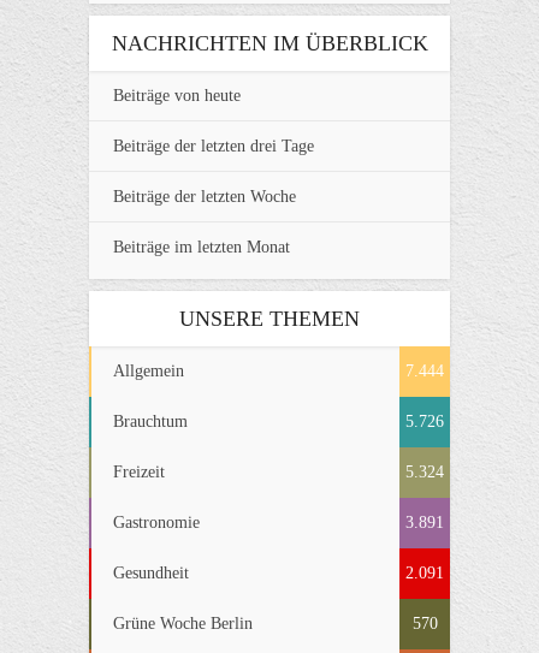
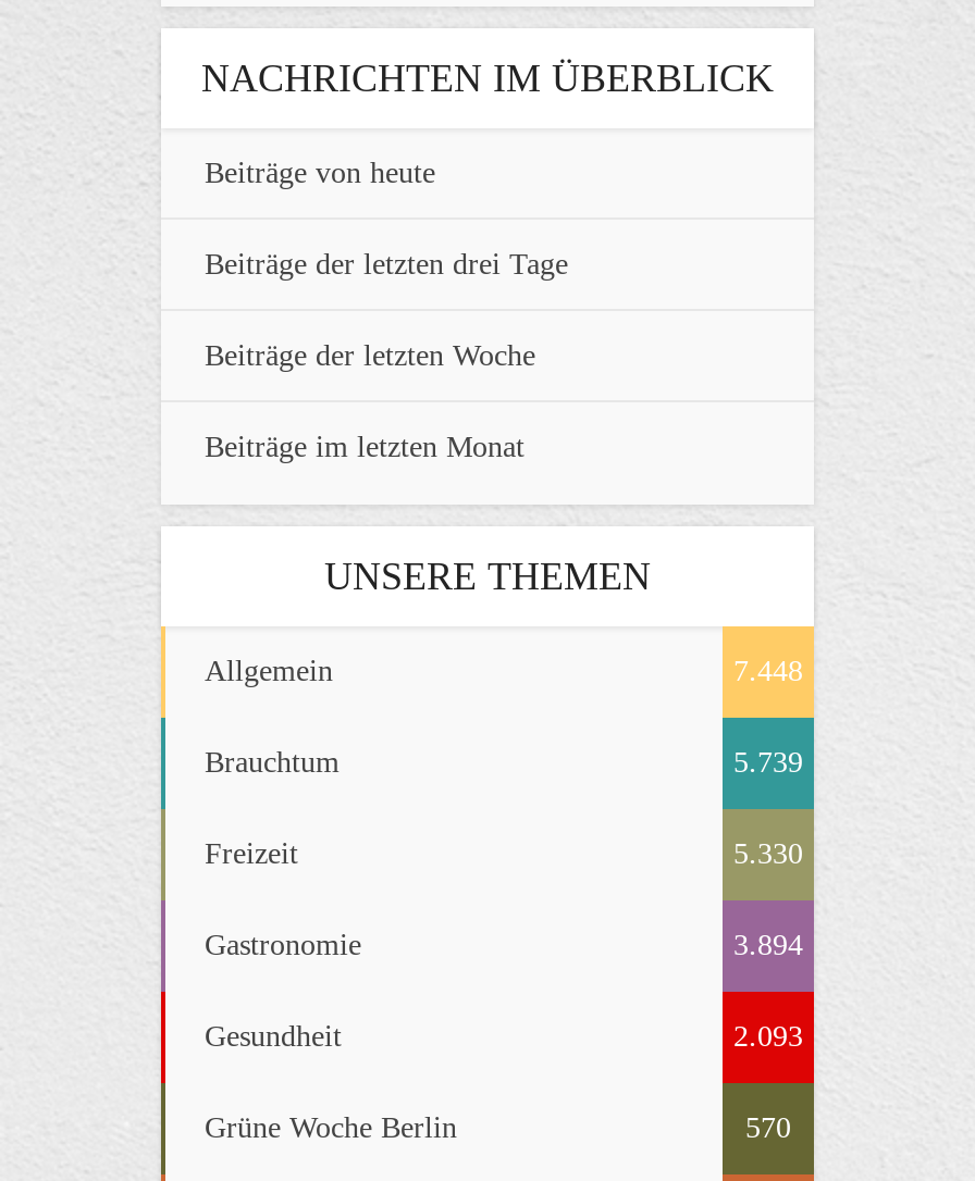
[405,362,444,380] 7.444 -> [733,654,803,687] 7.448
[405,412,444,430] 5.726 -> [733,746,803,778] 5.739
[405,463,444,481] 5.324 -> [733,837,803,870] 5.330
[405,513,444,531] 3.891 -> [733,928,803,961] 3.894
[405,564,444,582] 2.091 -> [733,1020,803,1052] 2.093

